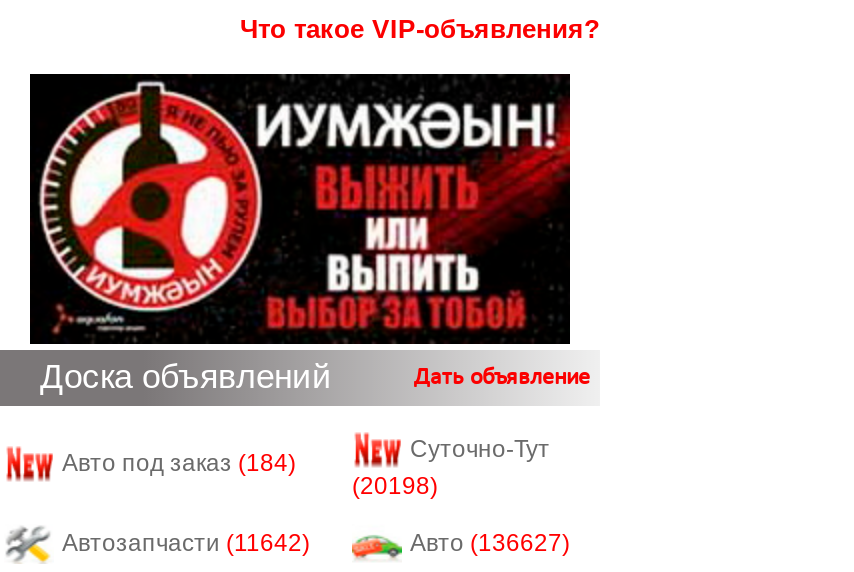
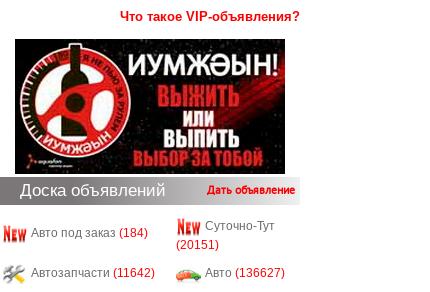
[352,472,438,500] (20198) -> [176,238,219,252] (20151)

